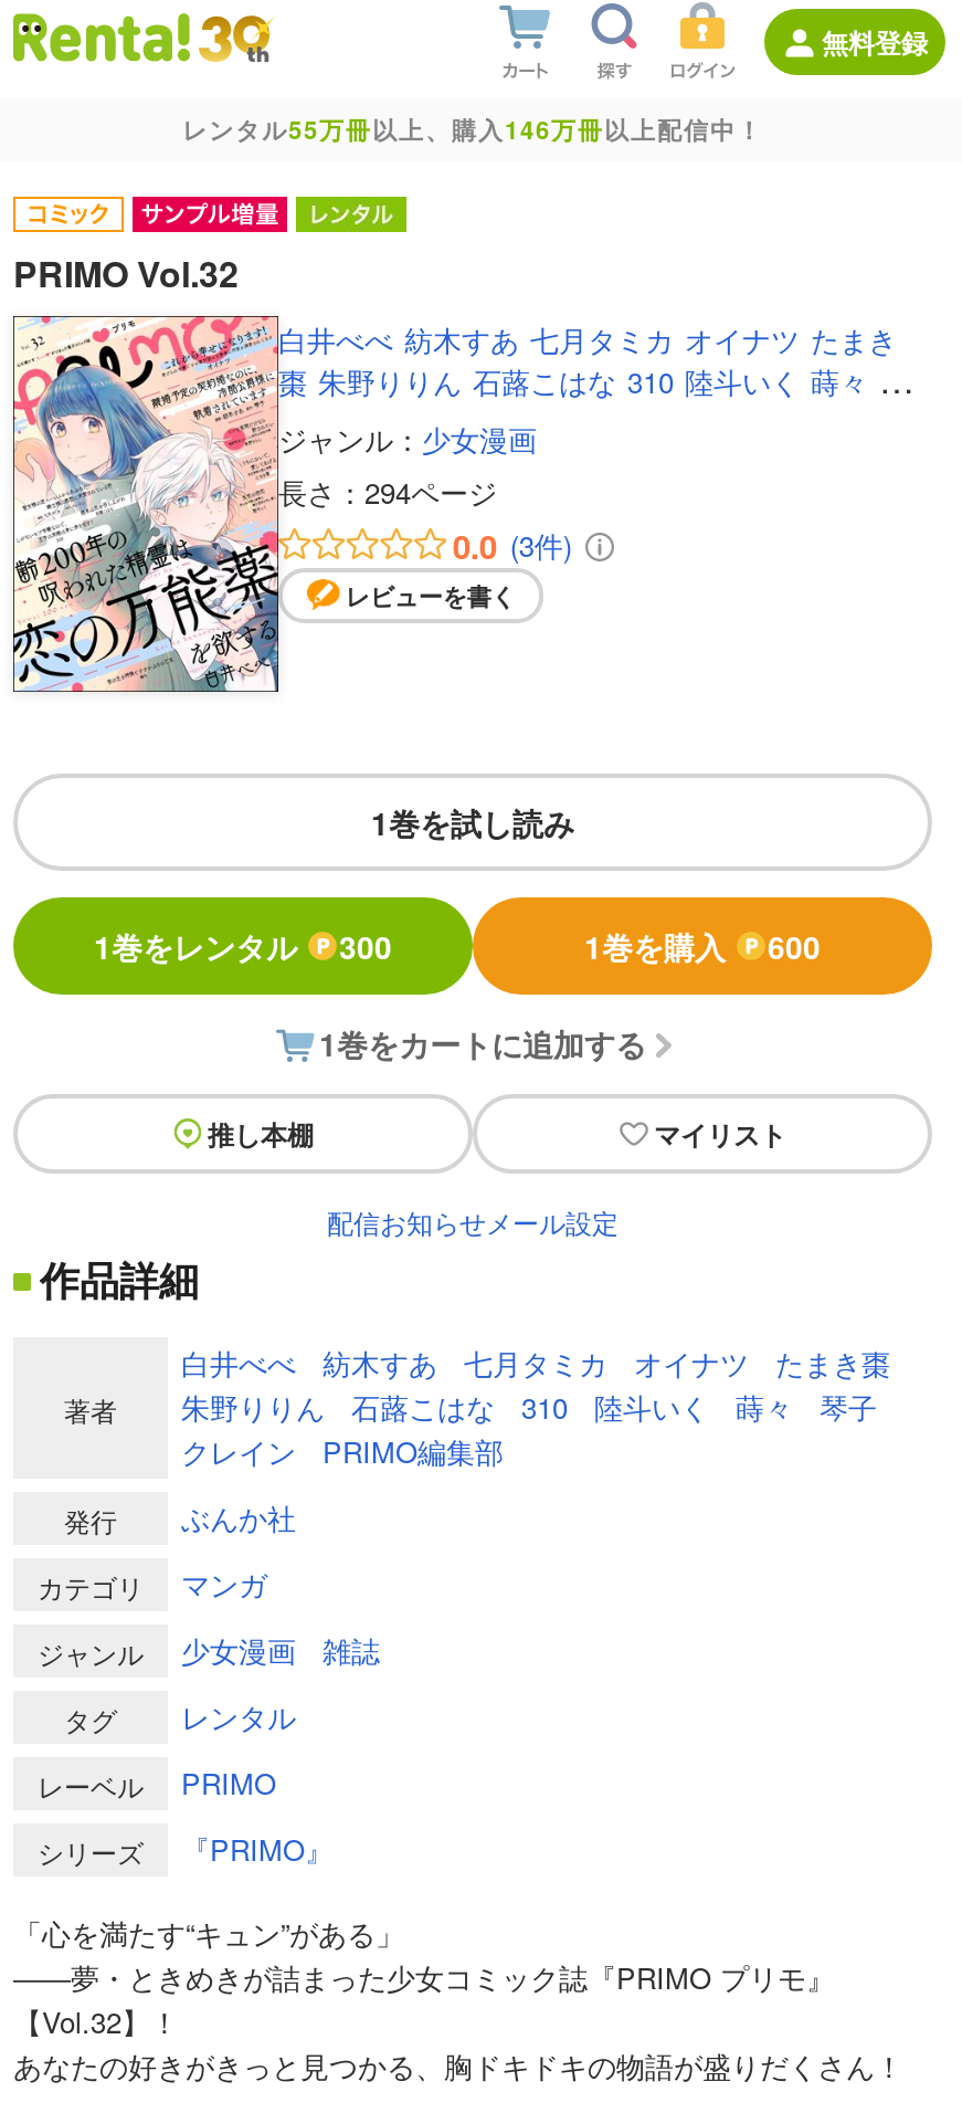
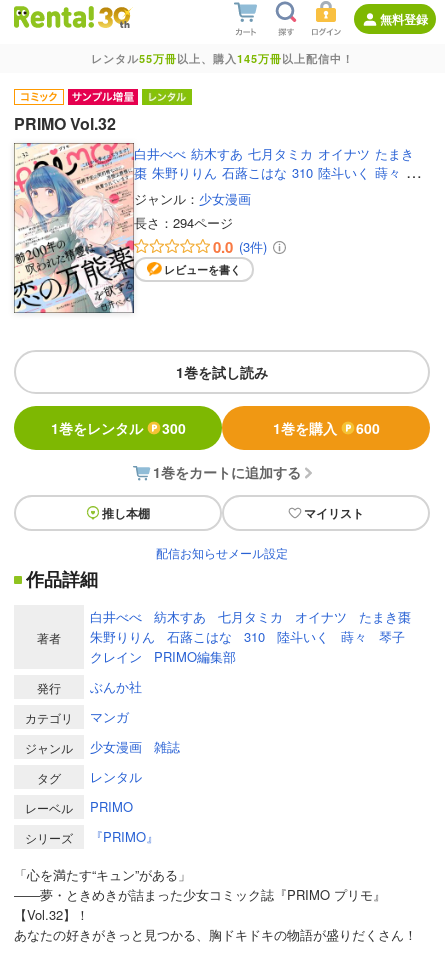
[182,113,763,146] レンタル55万冊以上、購入146万冊以上配信中！ -> [90,51,353,66] レンタル55万冊以上、購入145万冊以上配信中！

